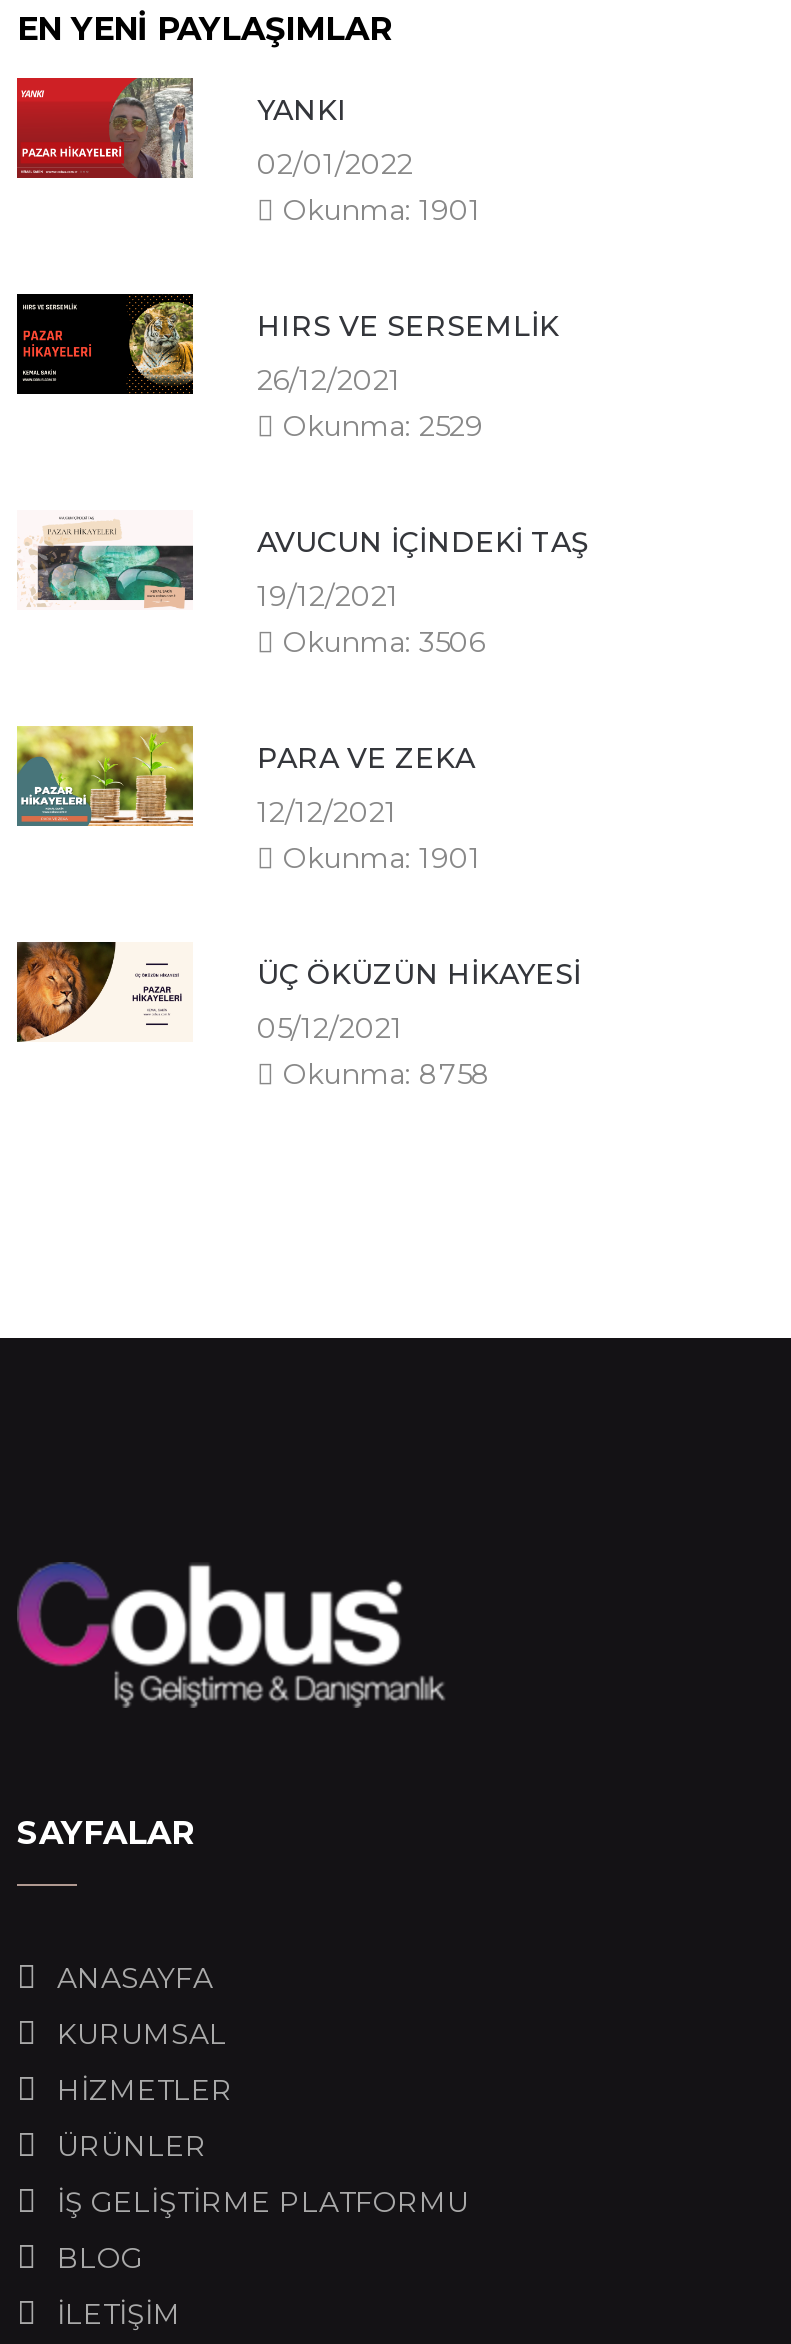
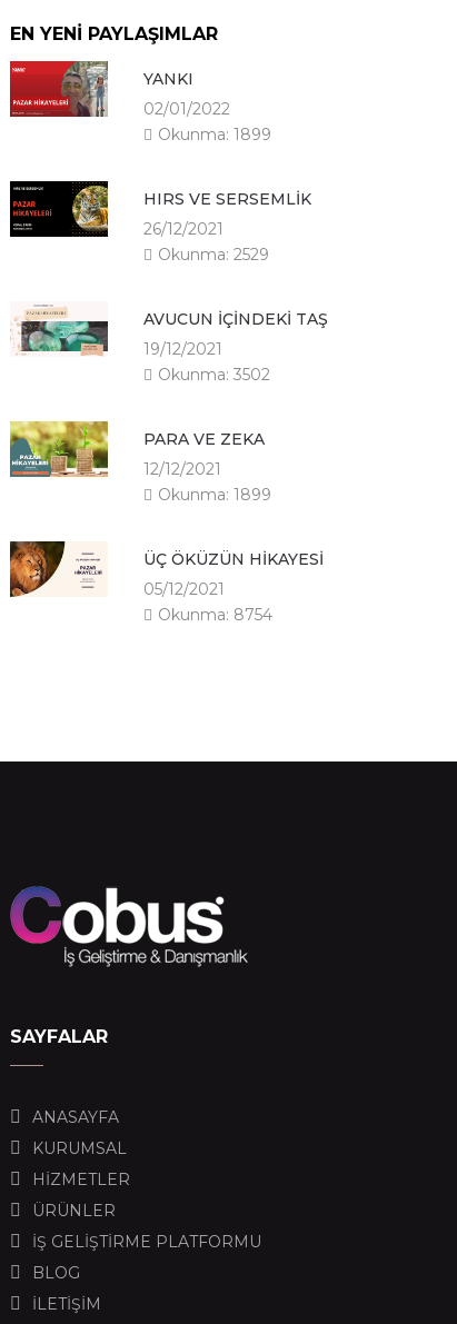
[283,192,481,228] Okunma: 1901 -> [158,125,271,145] Okunma: 1899
[283,624,485,660] Okunma: 3506 -> [158,365,270,385] Okunma: 3502
[283,840,481,876] Okunma: 1901 -> [158,485,271,505] Okunma: 1899
[283,1056,491,1092] Okunma: 8758 -> [158,605,272,625] Okunma: 8754

